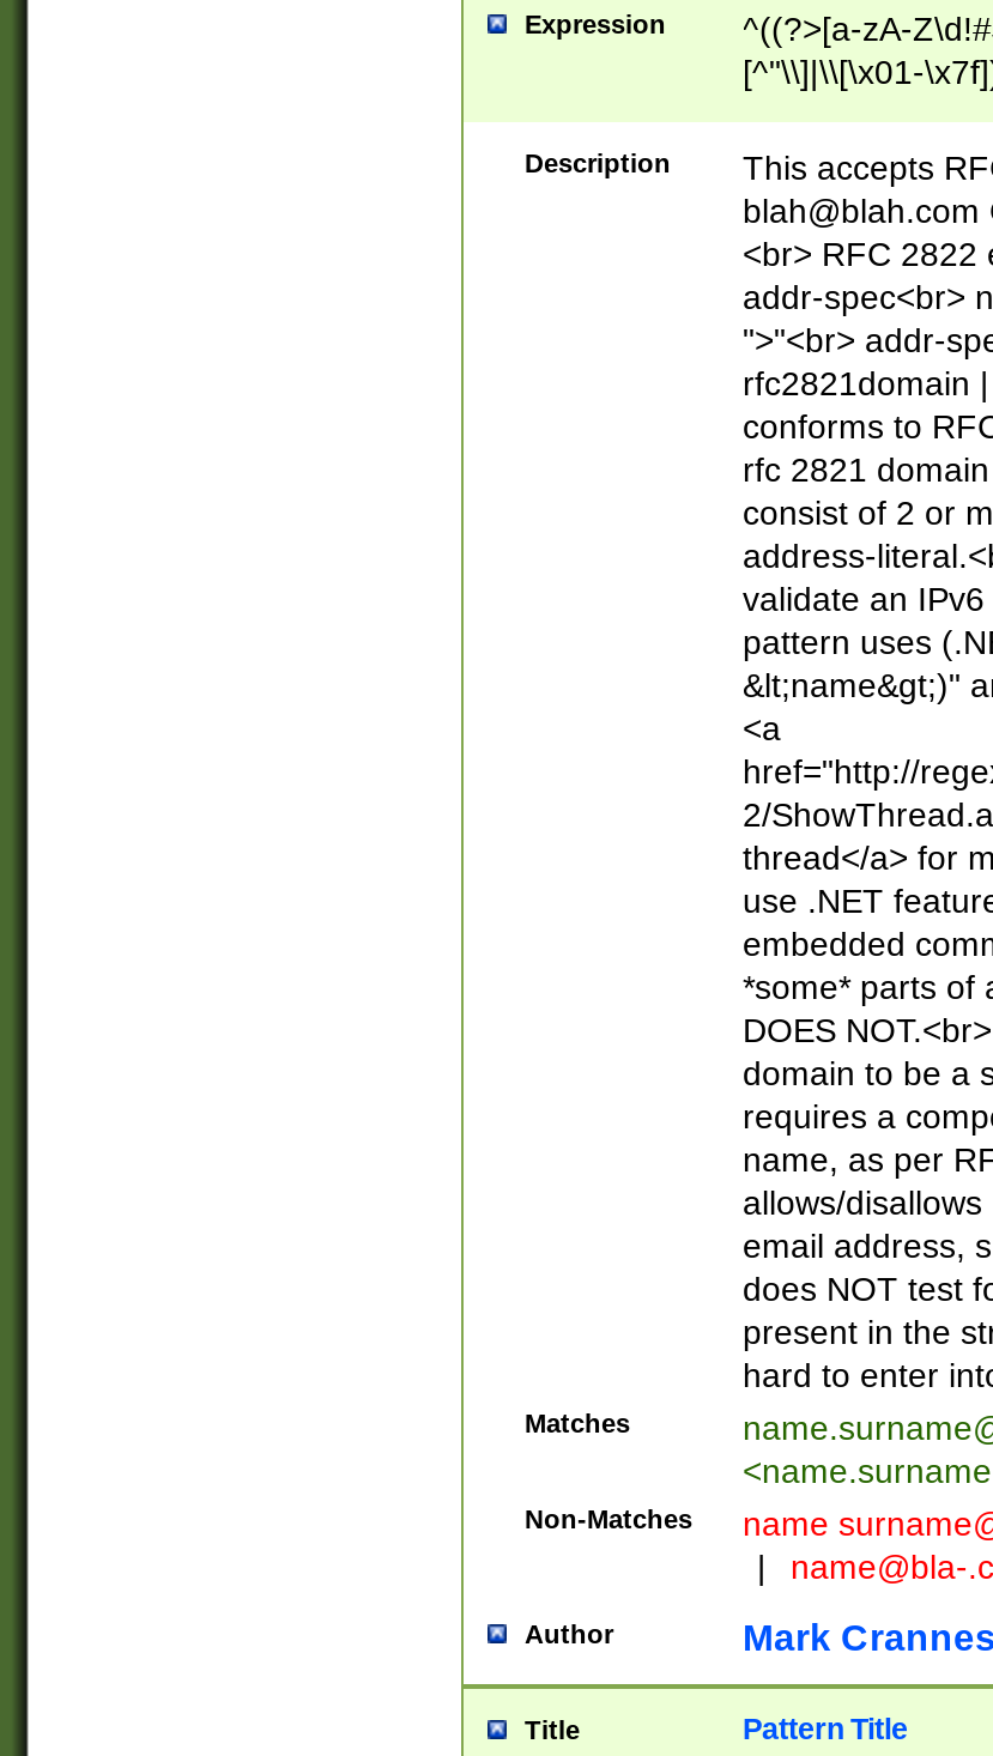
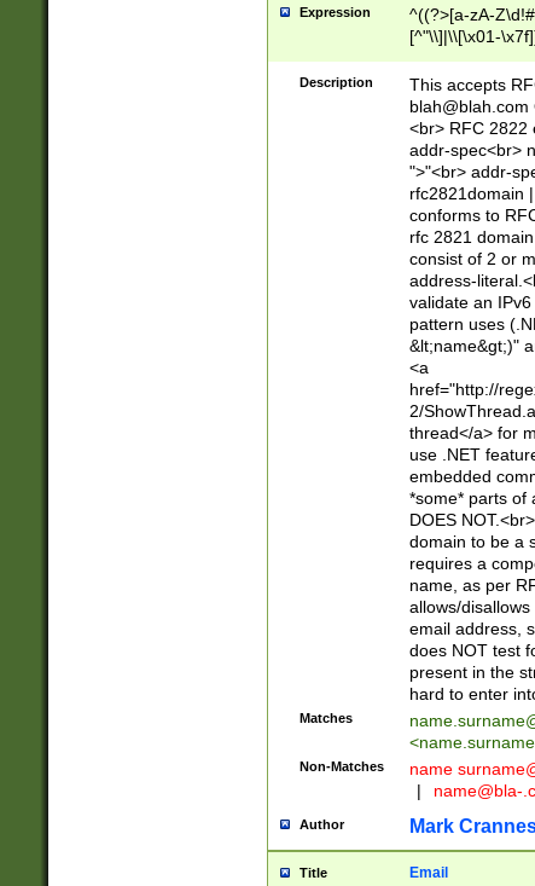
[743,1713,908,1747] Pattern Title -> [409,864,447,881] Email

